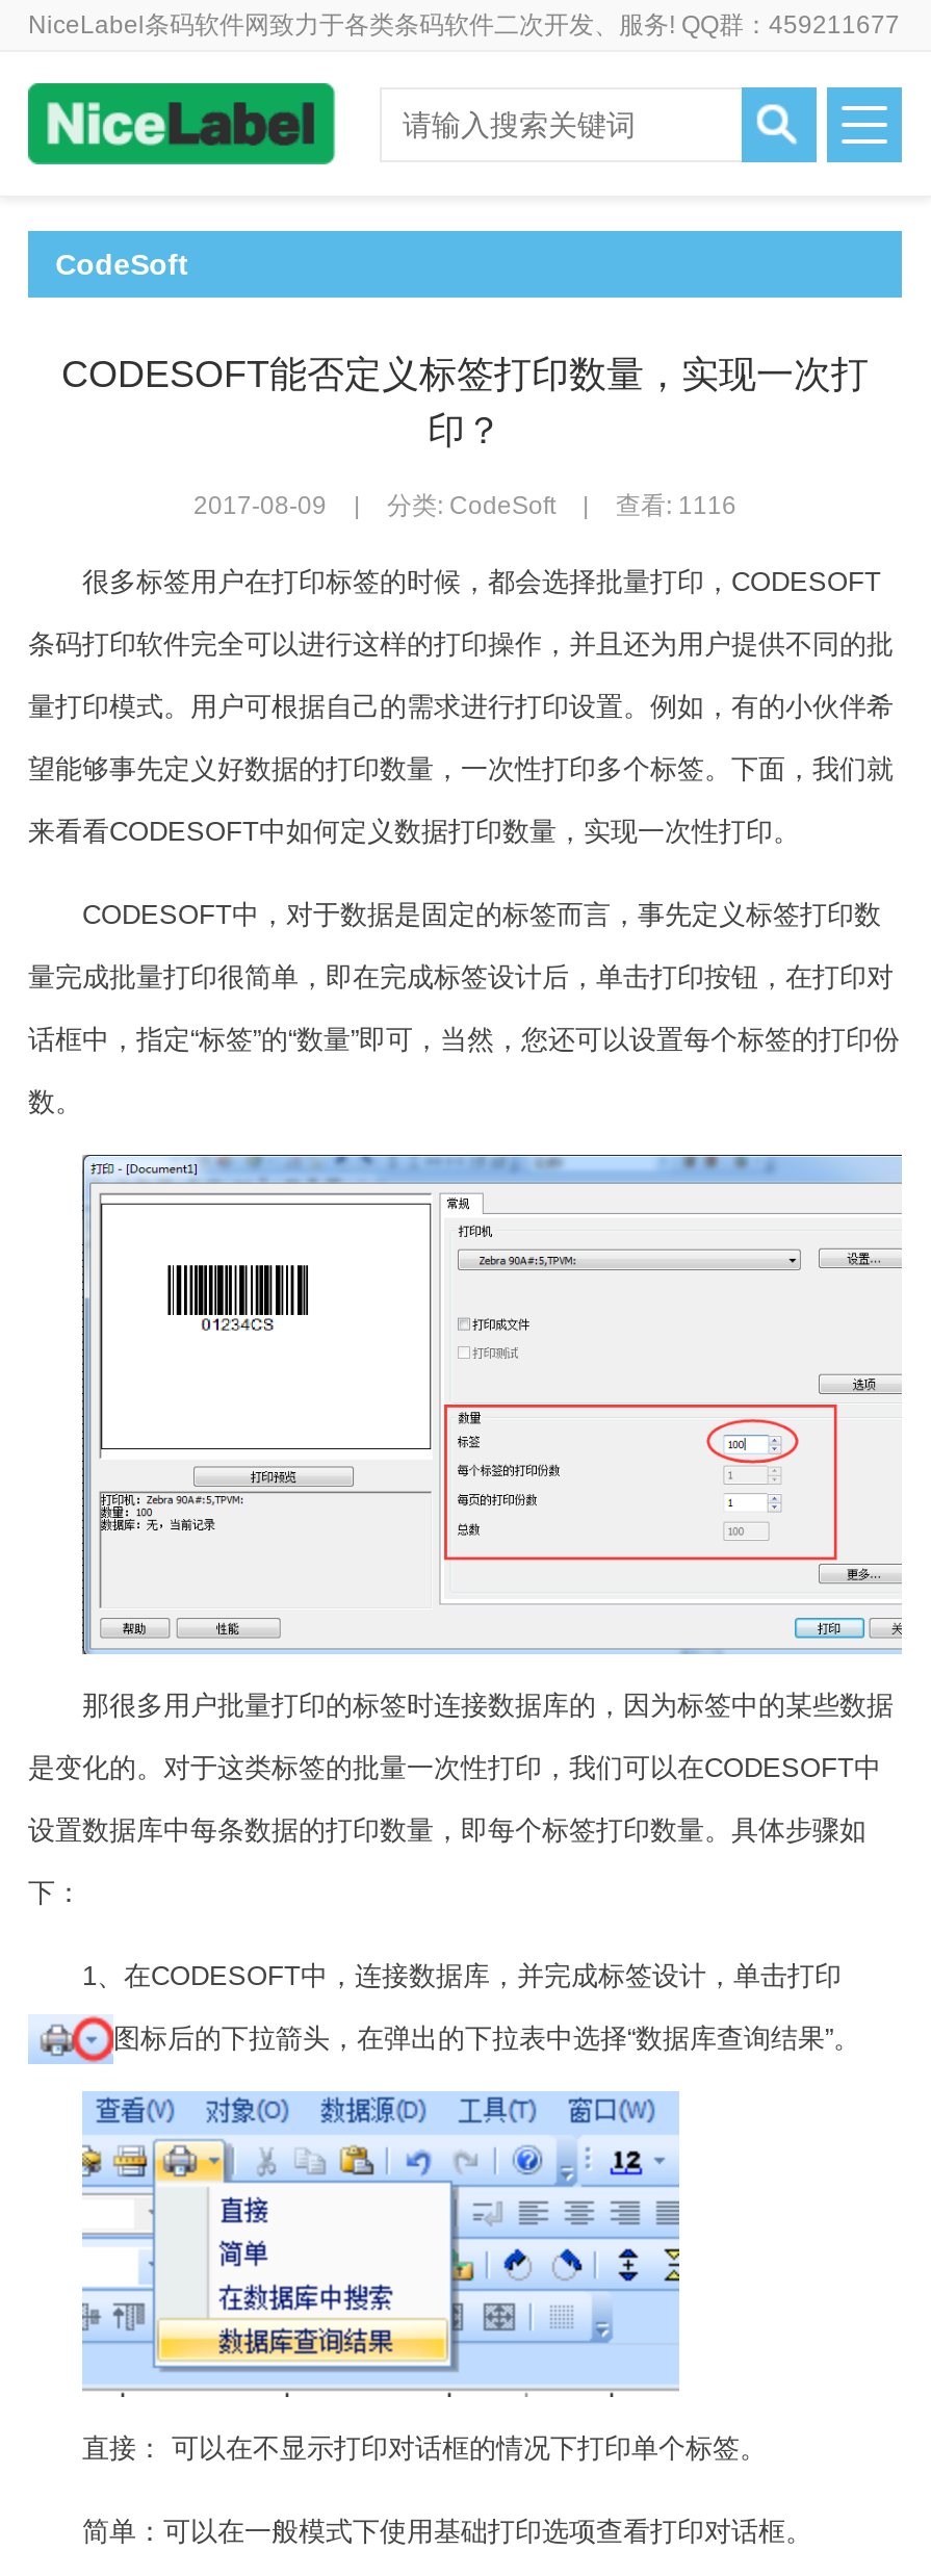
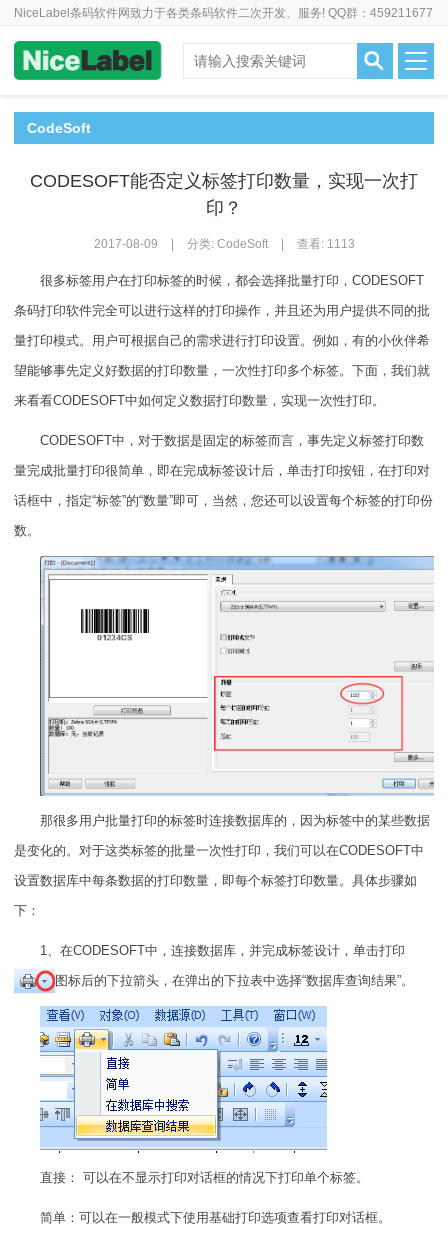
[616,492,736,521] 查看: 1116 -> [296,237,354,251] 查看: 1113

